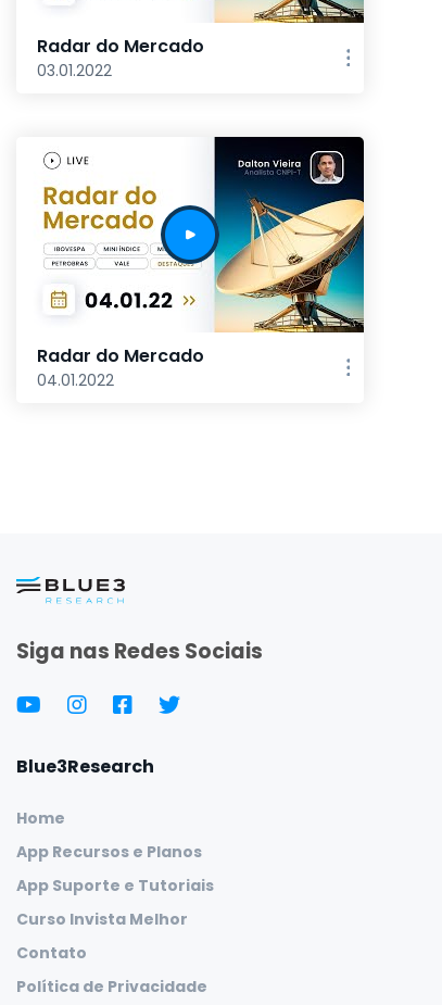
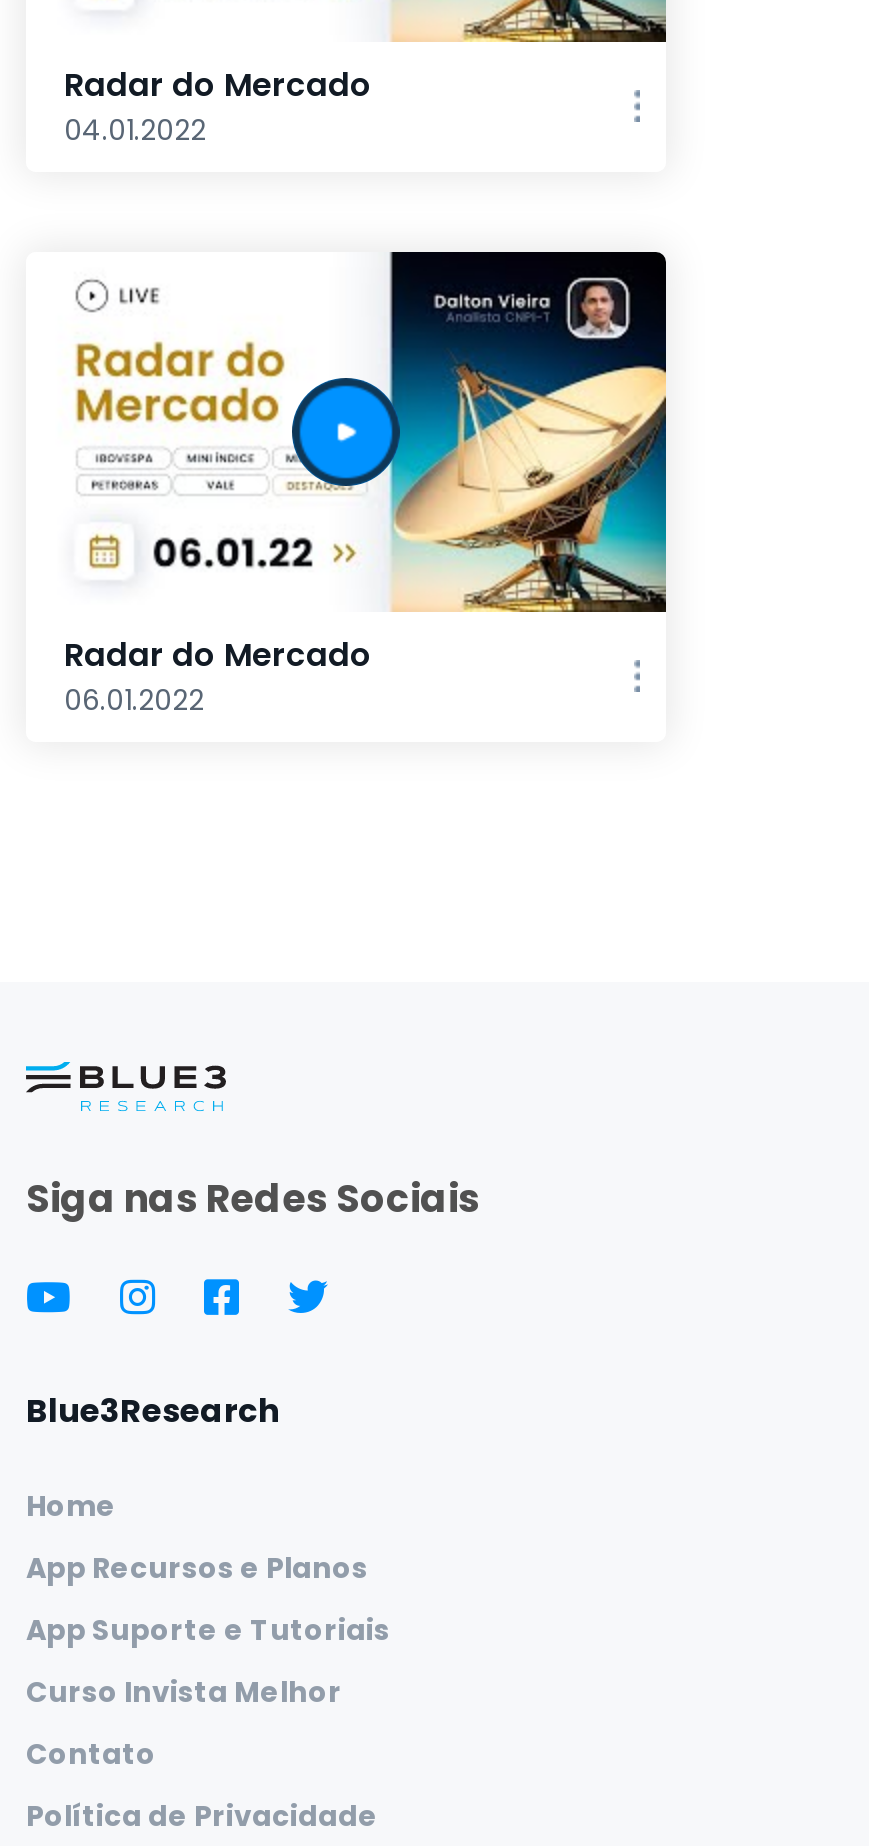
[37,60,112,81] 03.01.2022 -> [64,110,206,150] 04.01.2022
[37,369,114,391] 04.01.2022 -> [64,680,204,720] 06.01.2022

